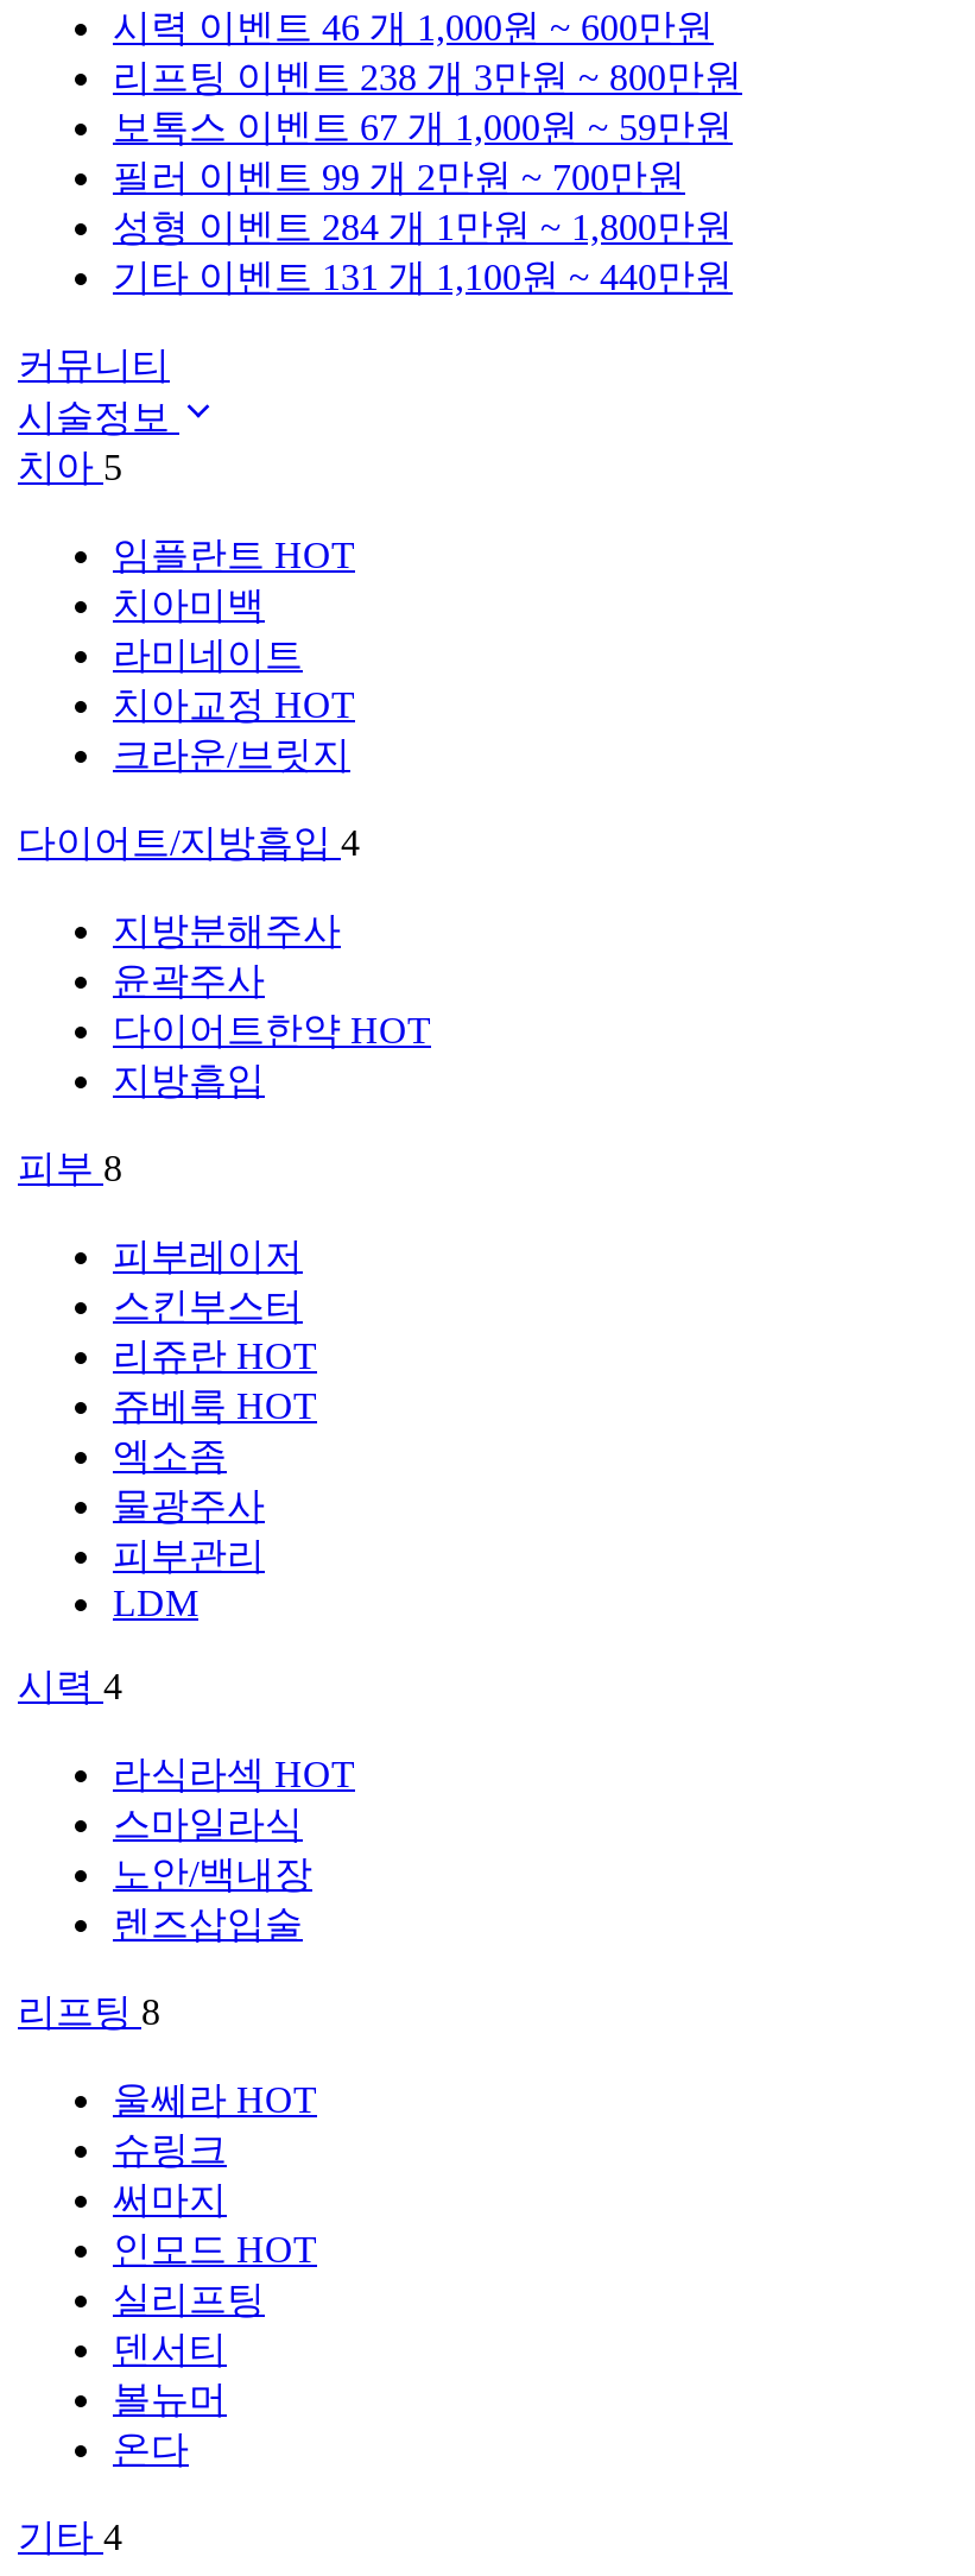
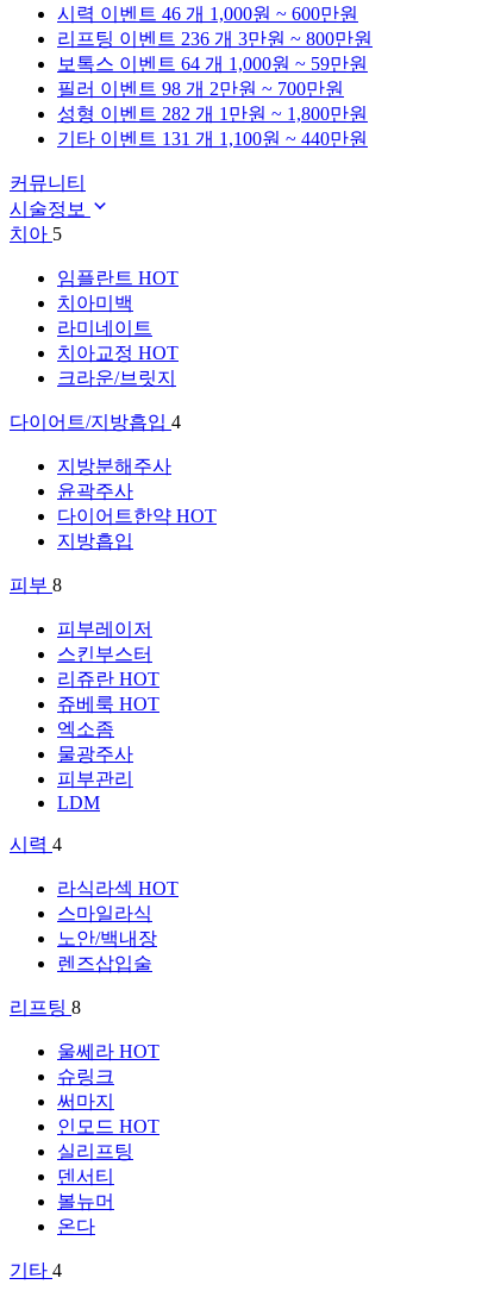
[113,57,742,97] 리프팅 이벤트 238 개 3만원 ~ 800만원 -> [57,29,373,49] 리프팅 이벤트 236 개 3만원 ~ 800만원
[113,107,733,147] 보톡스 이벤트 67 개 1,000원 ~ 59만원 -> [57,54,368,74] 보톡스 이벤트 64 개 1,000원 ~ 59만원
[113,157,685,197] 필러 이벤트 99 개 2만원 ~ 700만원 -> [57,79,344,99] 필러 이벤트 98 개 2만원 ~ 700만원
[113,207,733,247] 성형 이벤트 284 개 1만원 ~ 1,800만원 -> [57,104,368,124] 성형 이벤트 282 개 1만원 ~ 1,800만원

